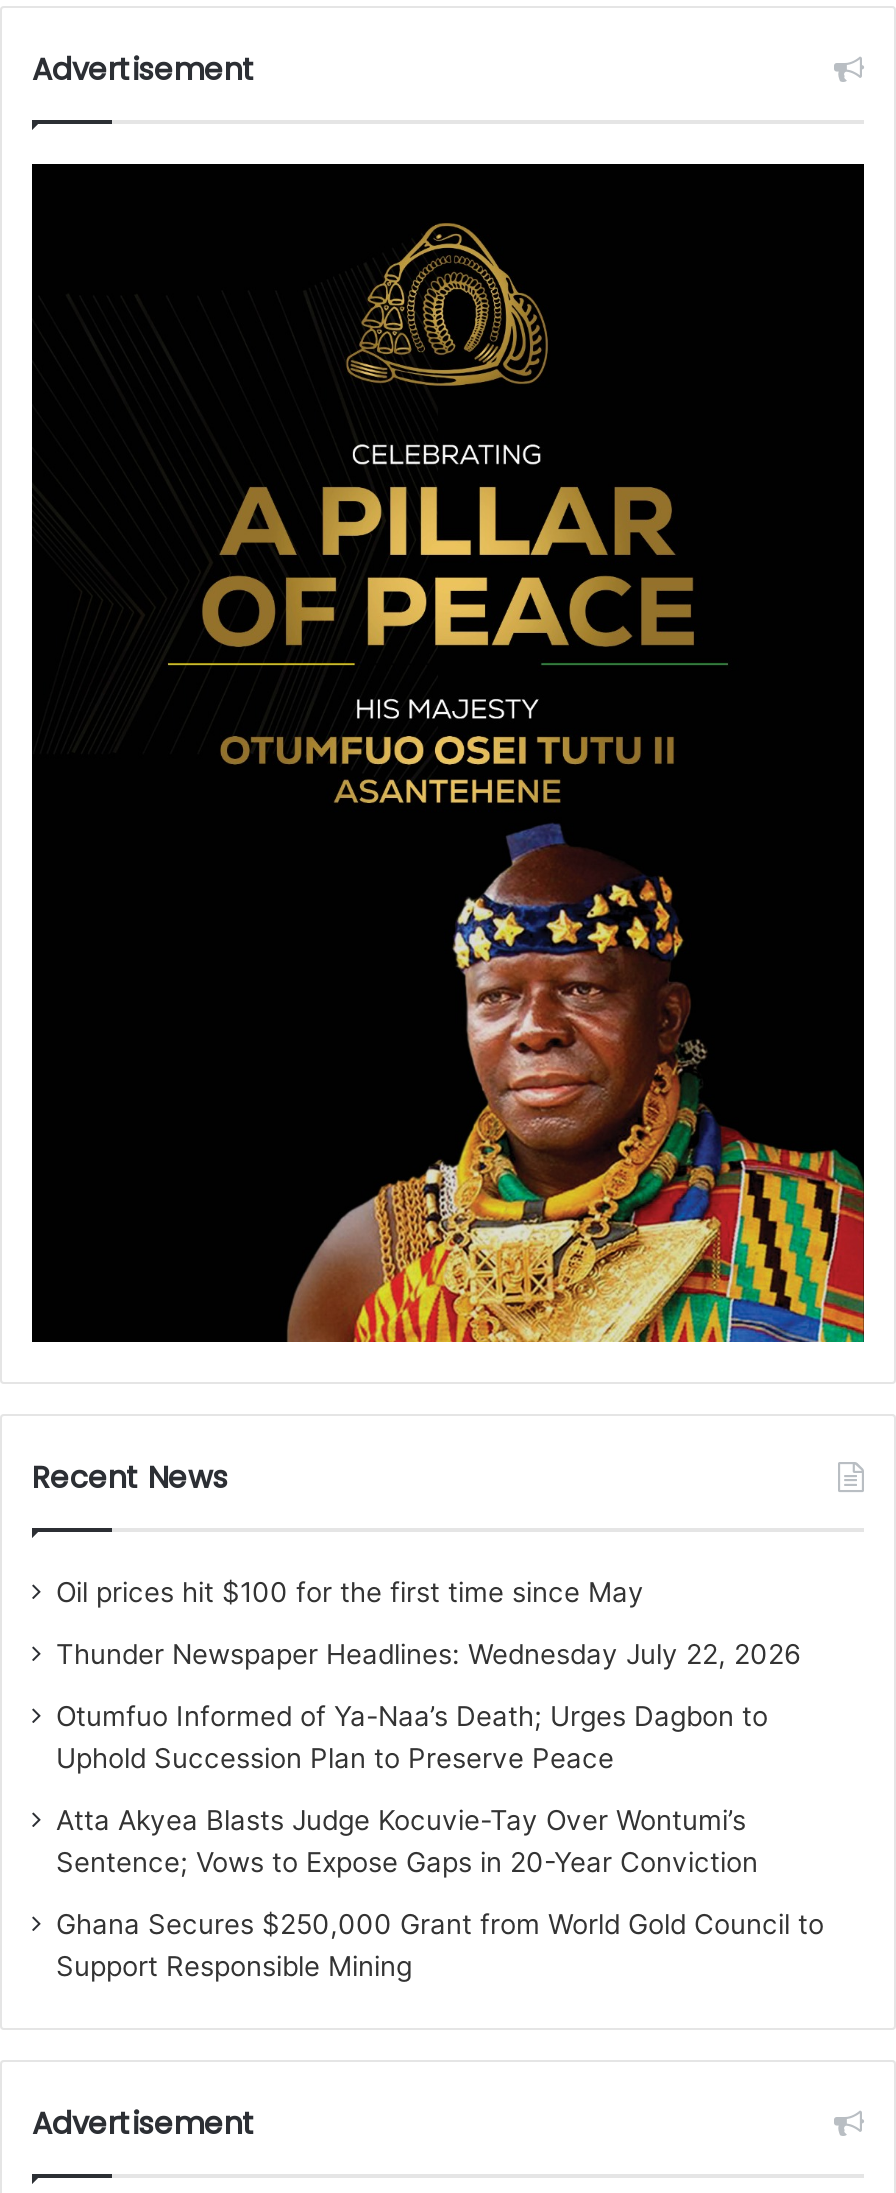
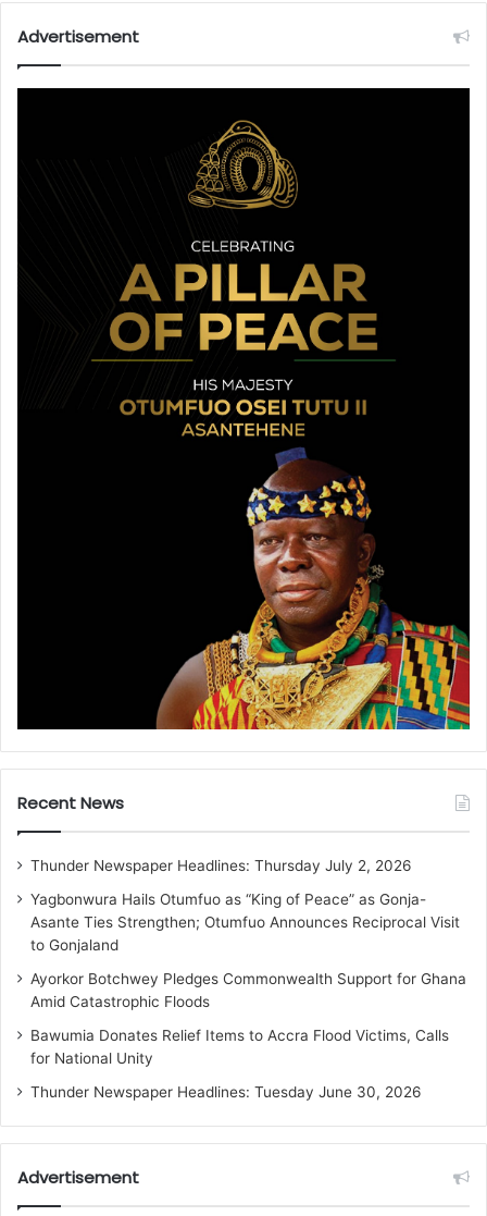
[56,1575,644,1607] Oil prices hit $100 for the first time since May -> [30,856,412,874] Thunder Newspaper Headlines: Thursday July 2, 2026
[56,1637,802,1669] Thunder Newspaper Headlines: Wednesday July 22, 2026 -> [30,890,460,953] Yagbonwura Hails Otumfuo as “King of Peace” as Gonja- | Asante Ties Strengthen; Otumfuo Announces Reciprocal Visit | to Gonjaland
[56,1699,768,1773] Otumfuo Informed of Ya-Naa’s Death; Urges Dagbon to | Uphold Succession Plan to Preserve Peace -> [30,970,466,1010] Ayorkor Botchwey Pledges Commonwealth Support for Ghana | Amid Catastrophic Floods
[56,1803,758,1877] Atta Akyea Blasts Judge Kocuvie-Tay Over Wontumi’s | Sentence; Vows to Expose Gaps in 20-Year Conviction -> [30,1026,449,1066] Bawumia Donates Relief Items to Accra Flood Victims, Calls | for National Unity
[56,1907,824,1981] Ghana Secures $250,000 Grant from World Gold Council to | Support Responsible Mining -> [30,1083,422,1100] Thunder Newspaper Headlines: Tuesday June 30, 2026

